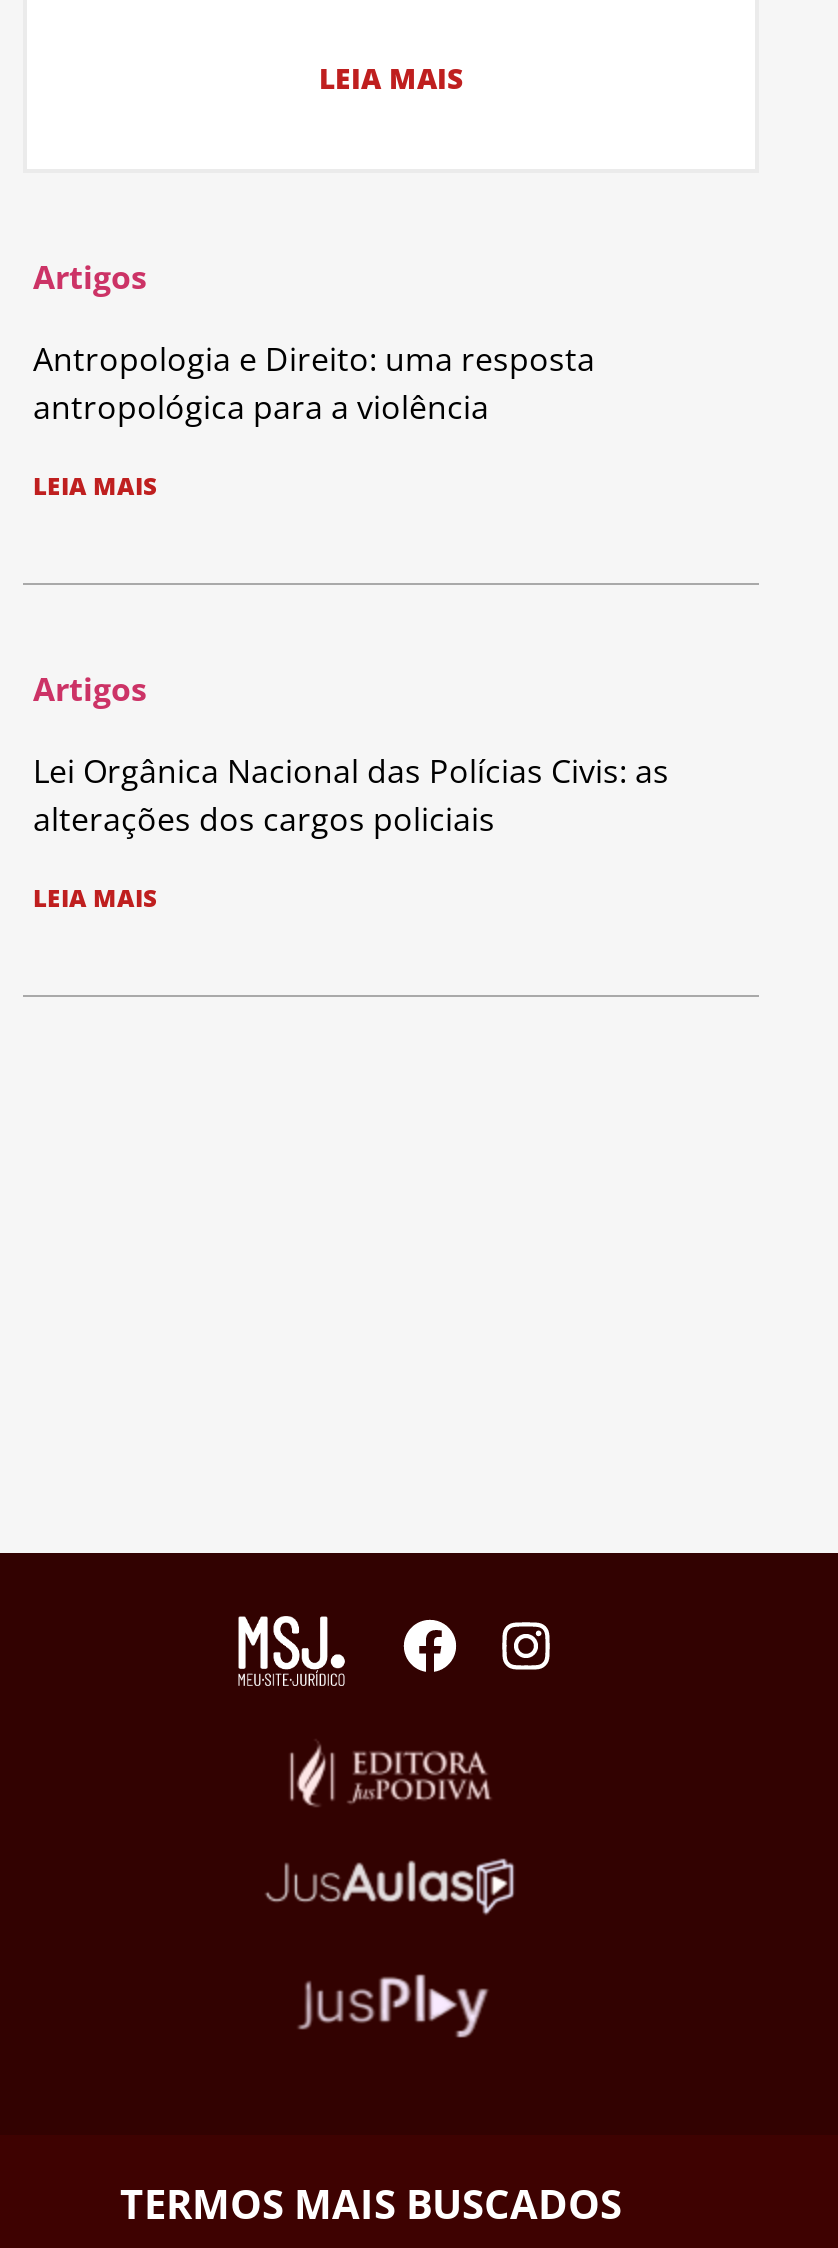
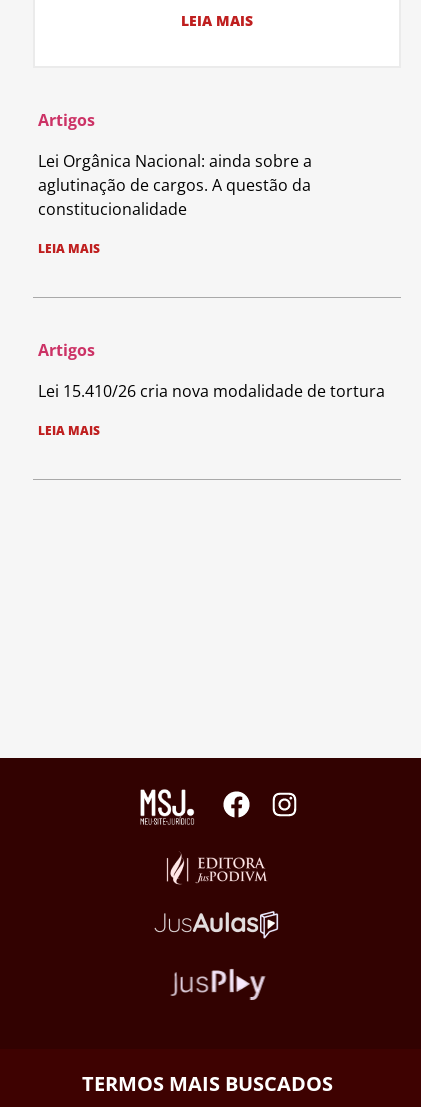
[33,338,595,430] Antropologia e Direito: uma resposta | antropológica para a violência -> [38,150,312,220] Lei Orgânica Nacional: ainda sobre a | aglutinação de cargos. A questão da | constitucionalidade
moved [33,470,157,712] -> [38,240,100,361]: LEIA MAIS | Artigos
[33,750,669,842] Lei Orgânica Nacional das Polícias Civis: as | alterações dos cargos policiais -> [38,380,385,402] Lei 15.410/26 cria nova modalidade de tortura

